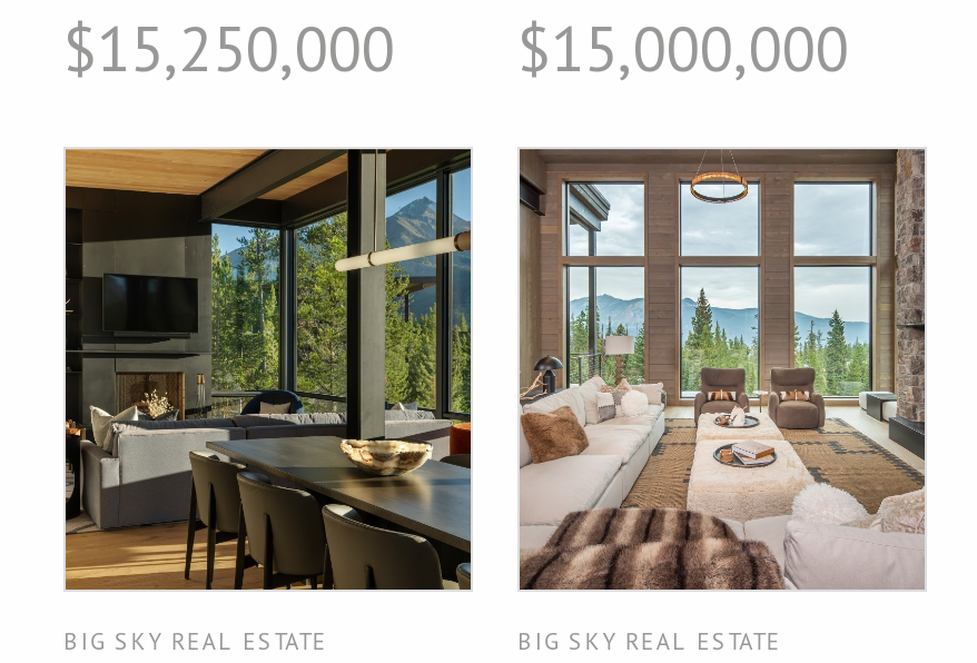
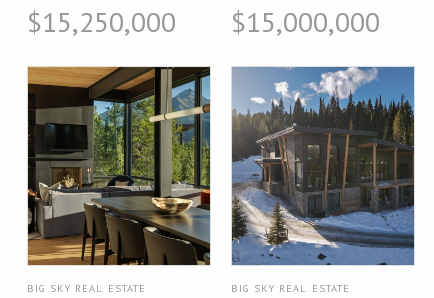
[517,147,927,592] [image] -> [232,66,415,266] [image]

